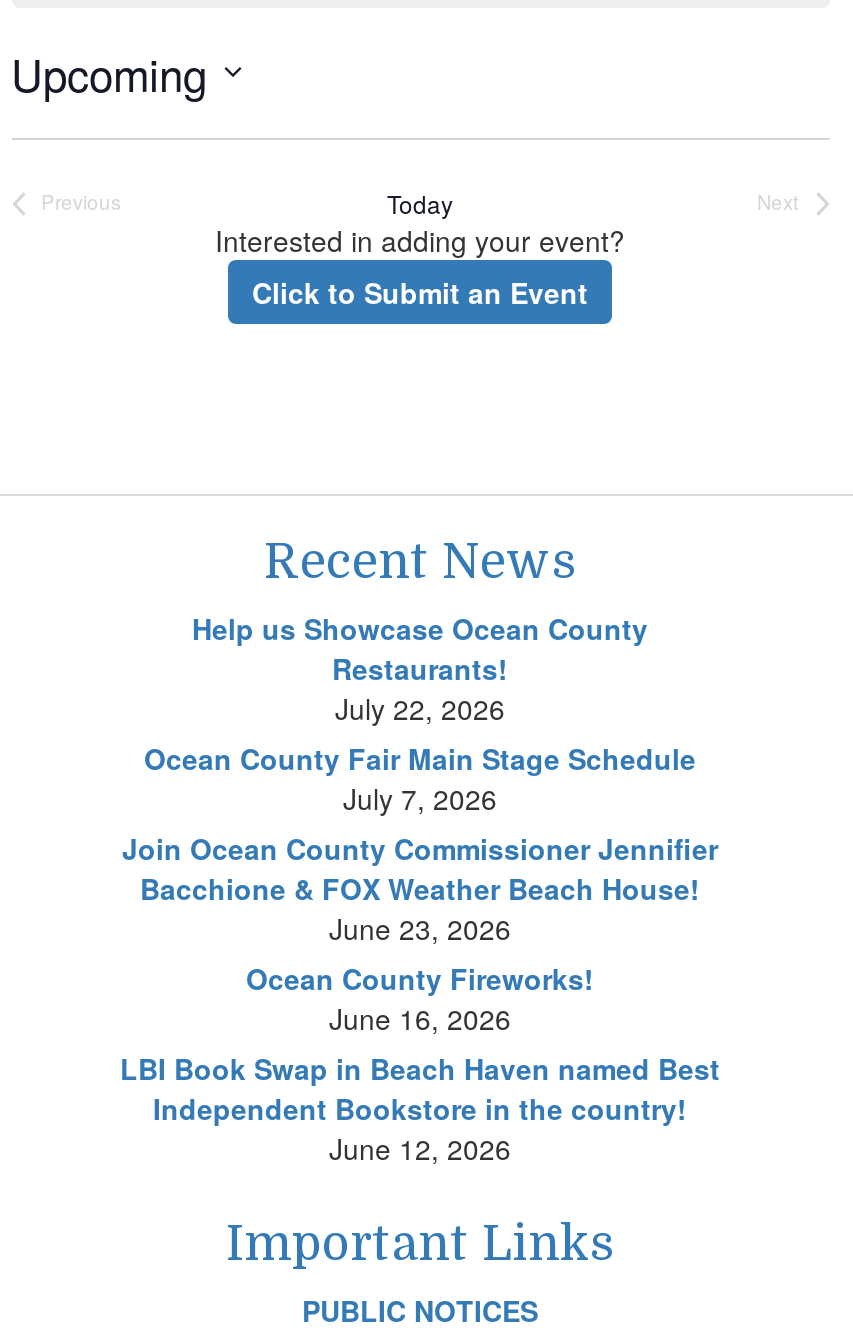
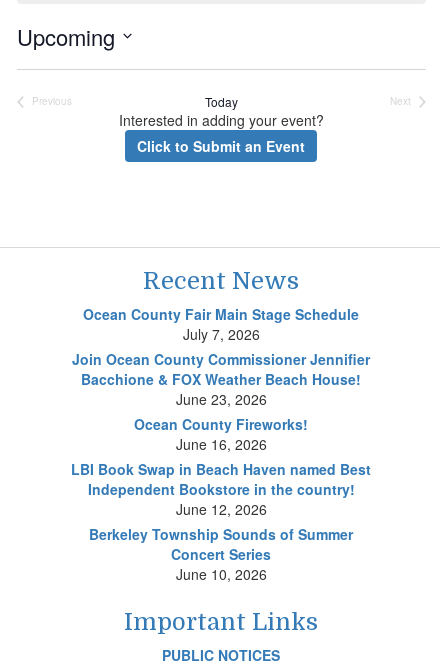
[192,608,648,728] Help us Showcase Ocean County | Restaurants! | July 22, 2026 -> none
moved [120,738,720,1168] -> [71,304,371,519]: Ocean County Fair Main Stage Schedule | July 7, 2026 | Join Ocean County Commissioner Jennifier | ... | Independent Bookstore in the country! | June 12, 2026
none -> [89,524,353,584] Berkeley Township Sounds of Summer | Concert Series | June 10, 2026

